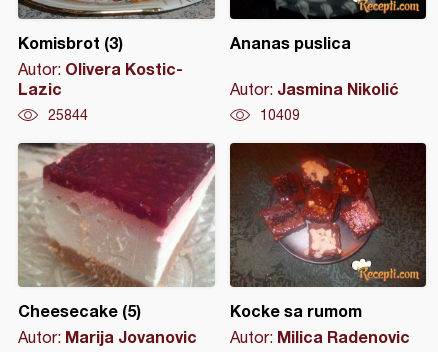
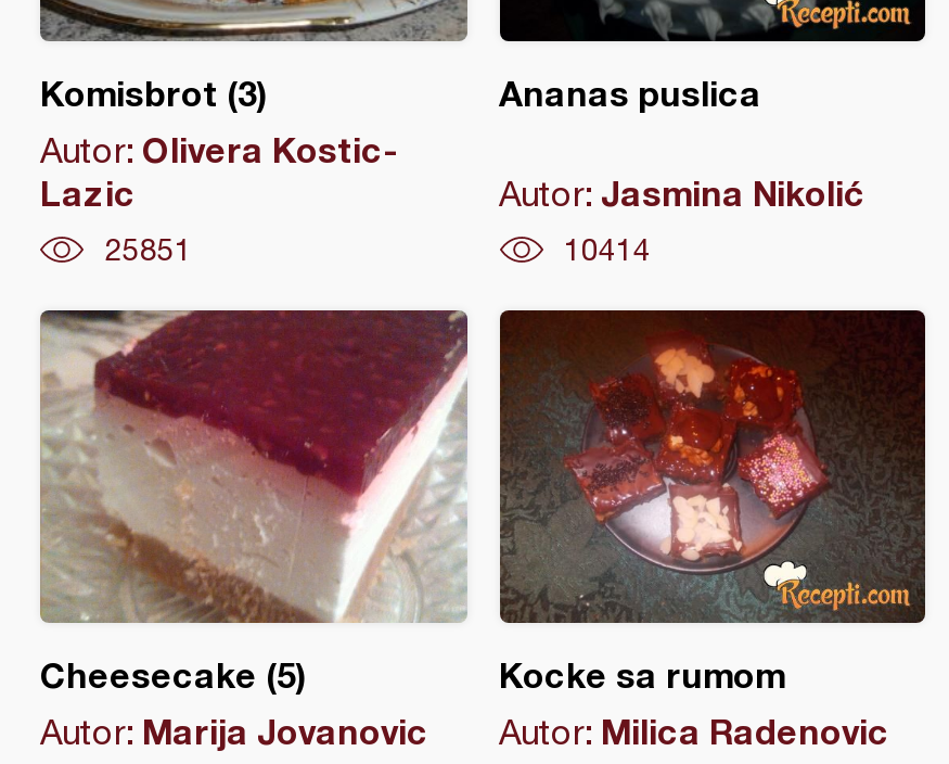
[48,107,88,123] 25844 -> [105,232,192,267] 25851
[259,107,299,123] 10409 -> [564,232,651,267] 10414

